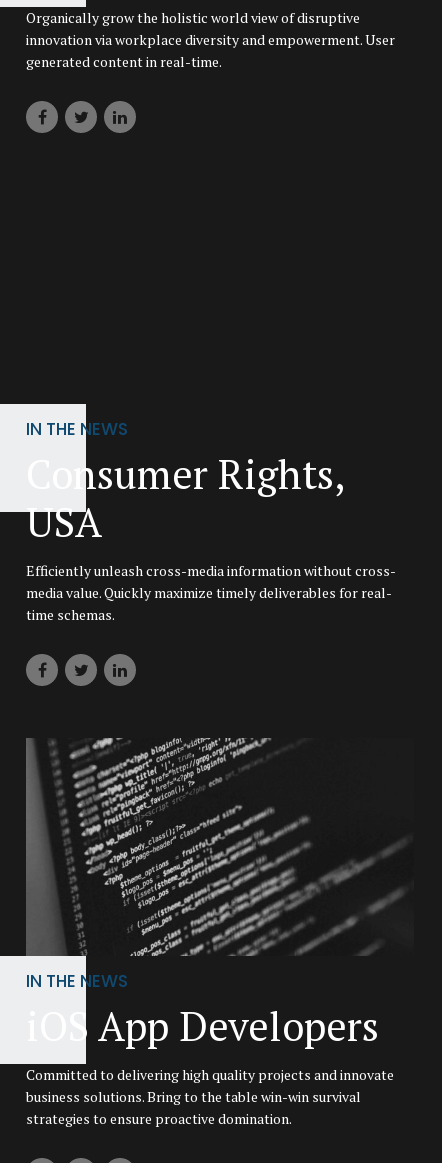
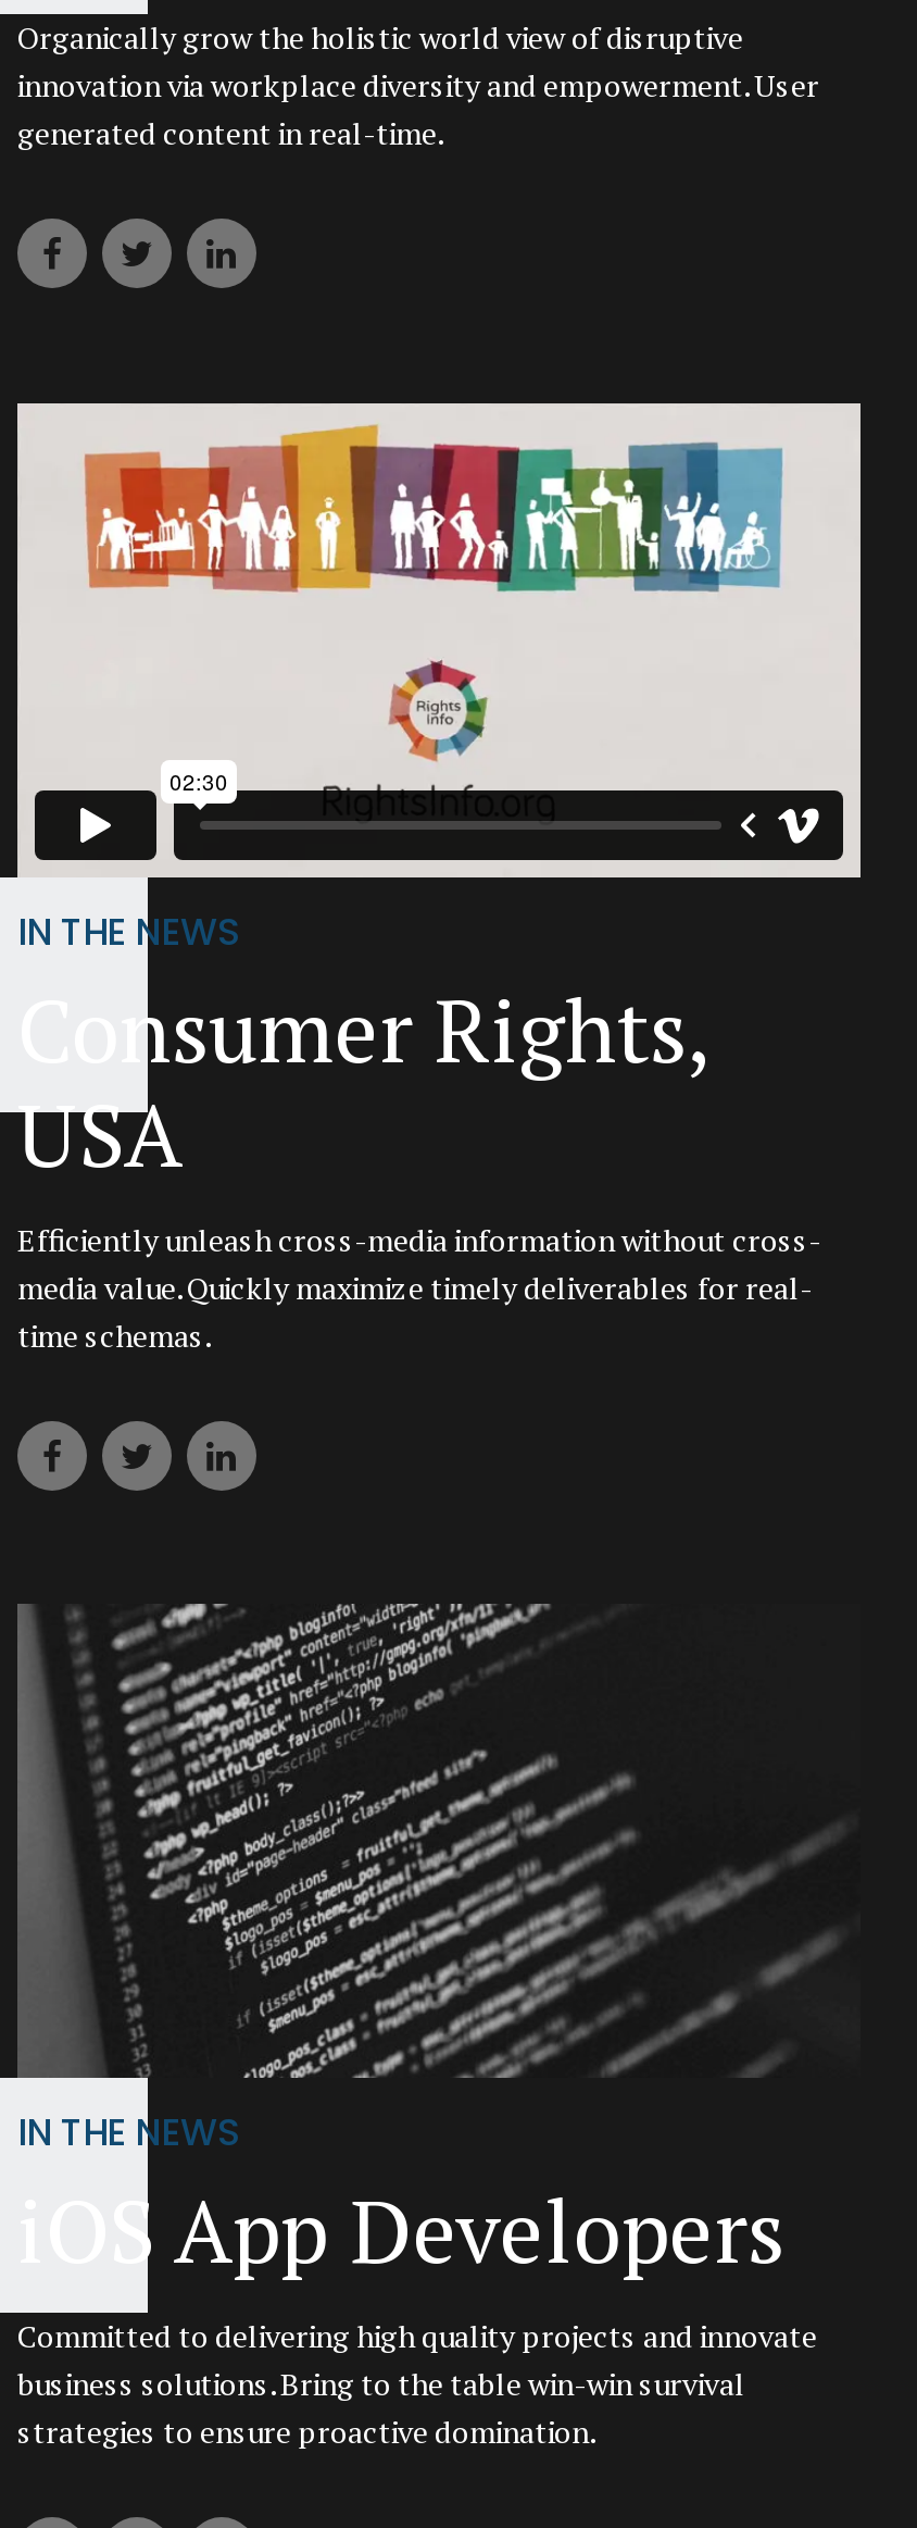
none -> [15,401,863,880] [image]

